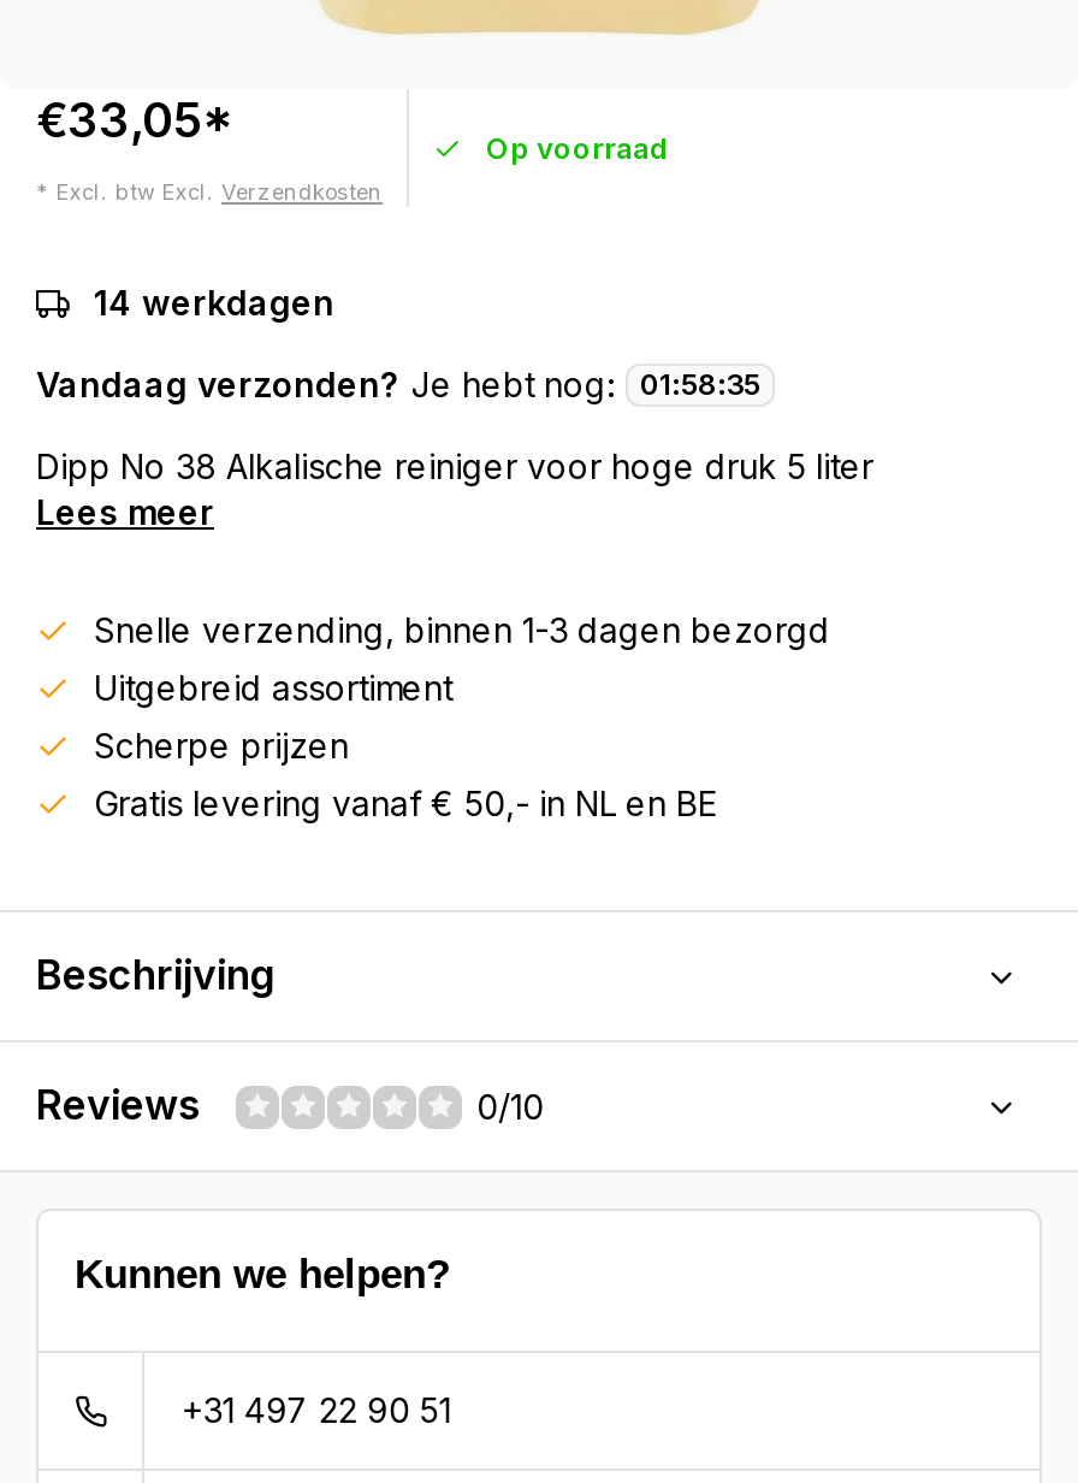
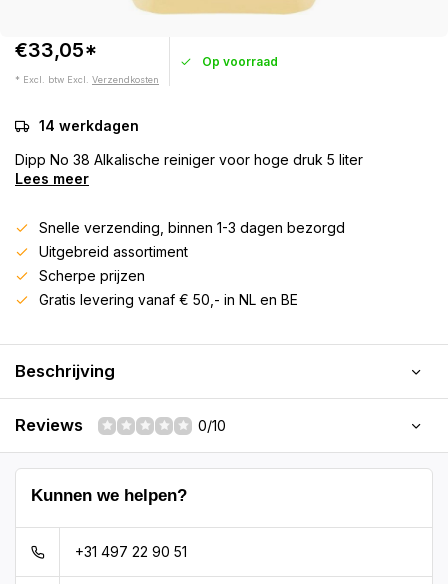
[36,364,760,404] Vandaag verzonden? Je hebt nog: | 01:58:35 -> none

